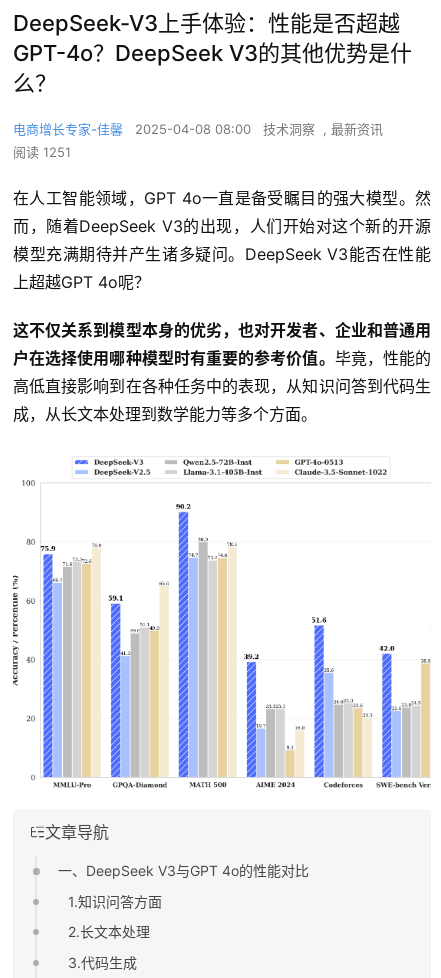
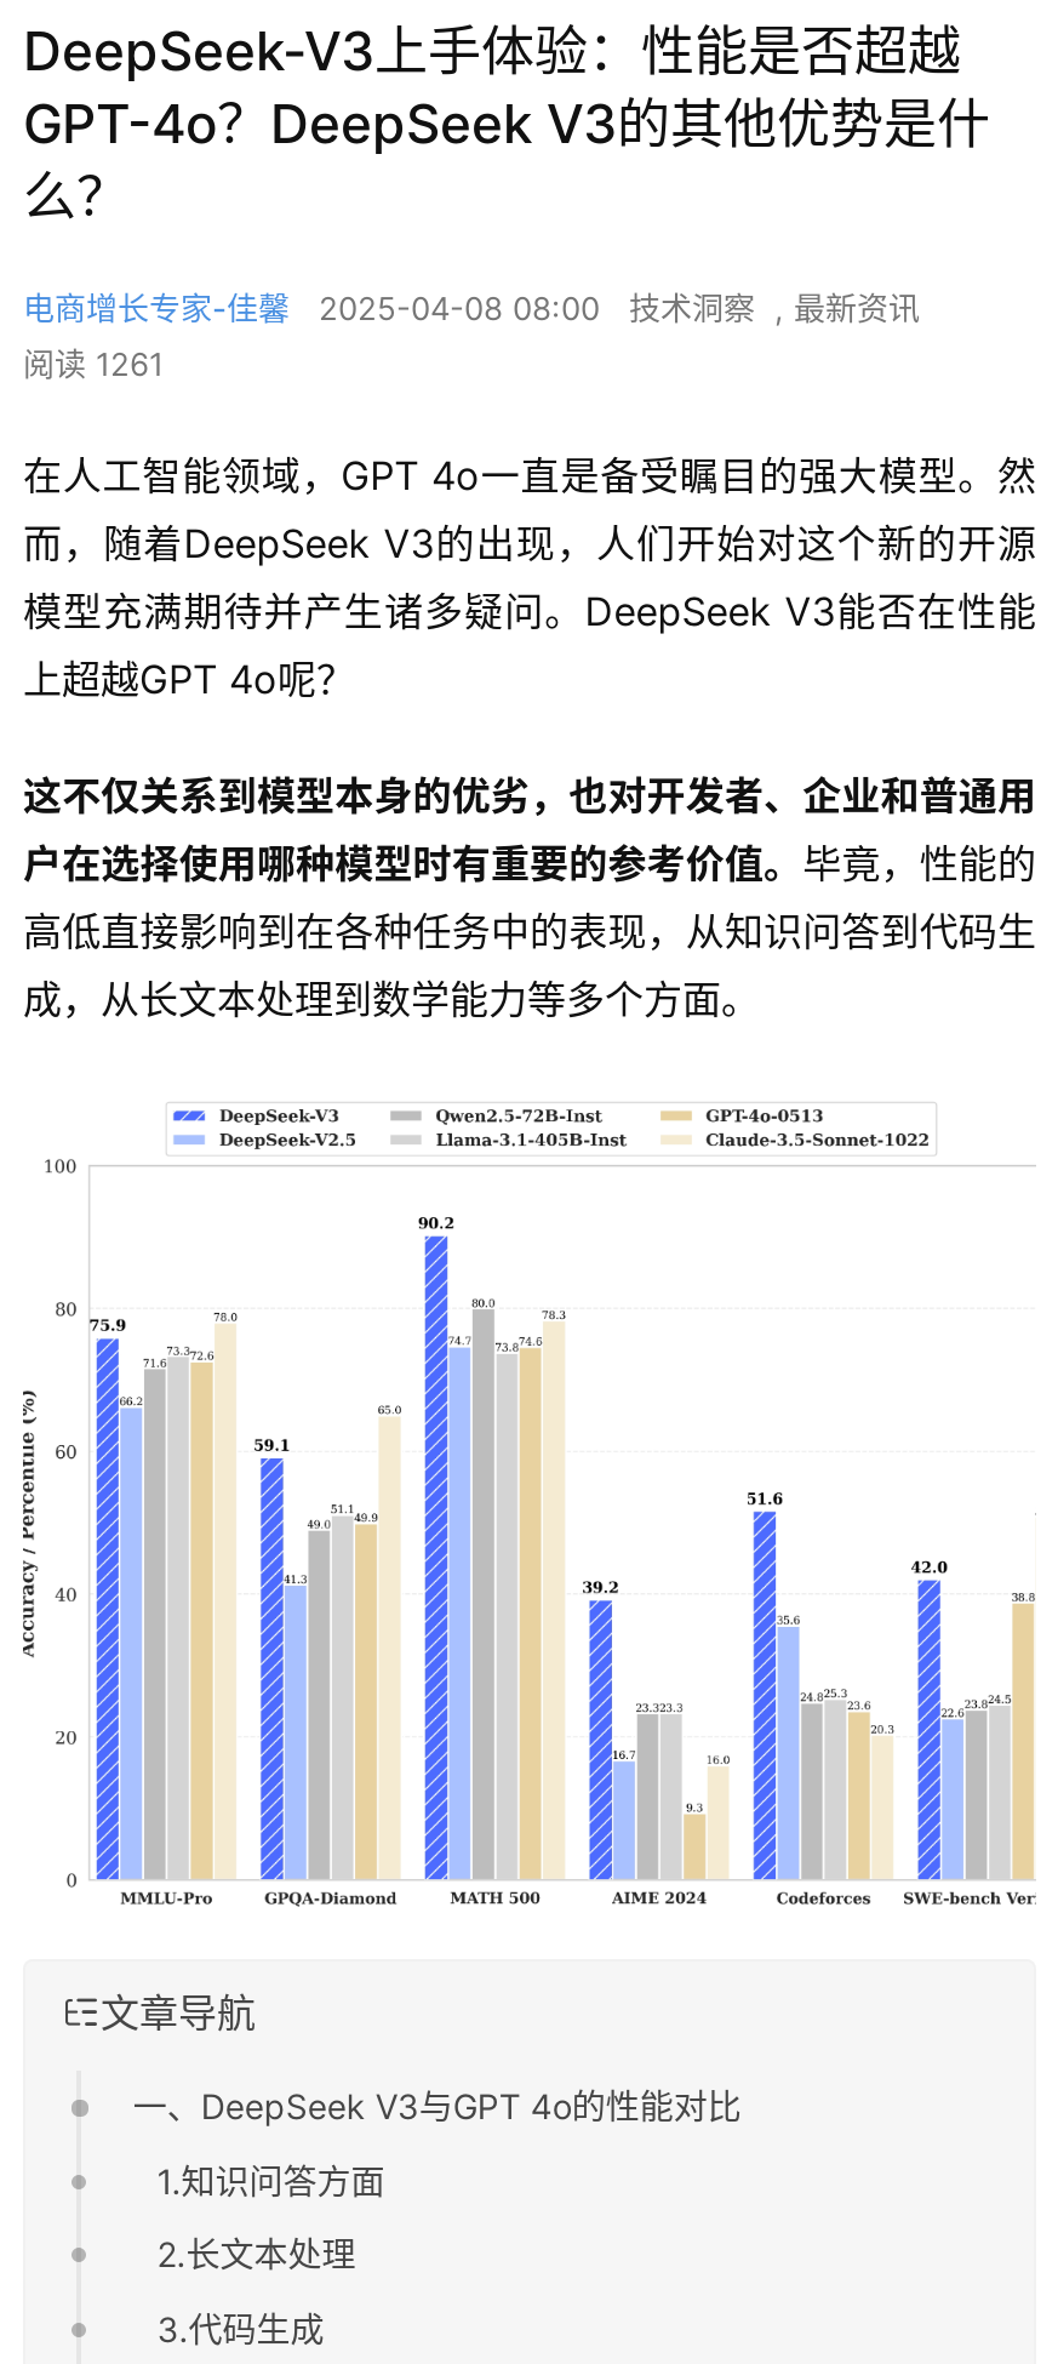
[13,144,71,160] 阅读 1251 -> [23,345,164,384] 阅读 1261

